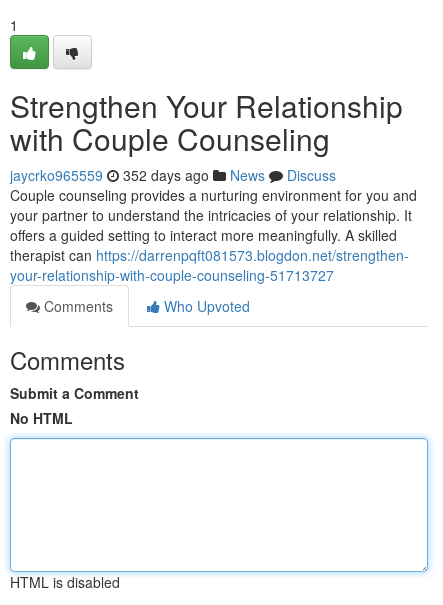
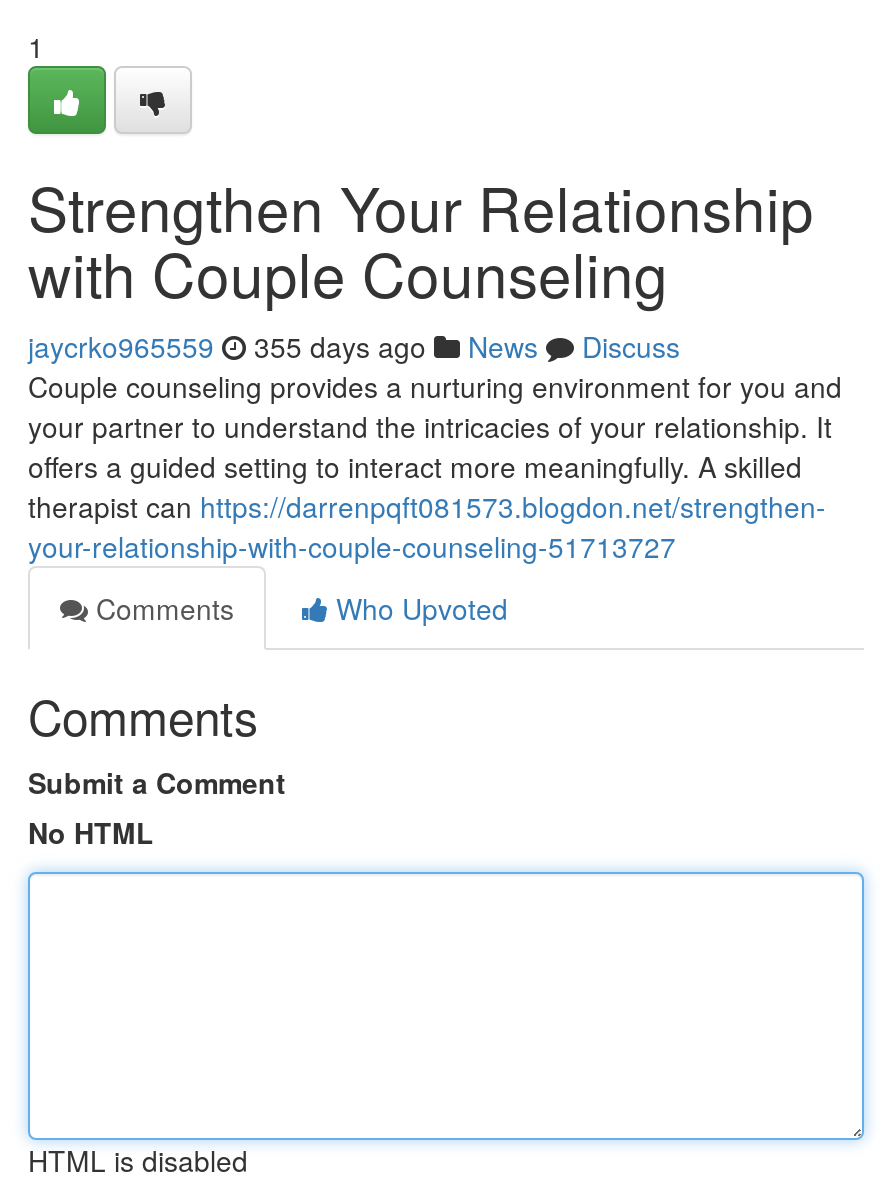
[10,165,336,185] jaycrko965559 352 days ago News Discuss -> [28,326,680,366] jaycrko965559 355 days ago News Discuss

